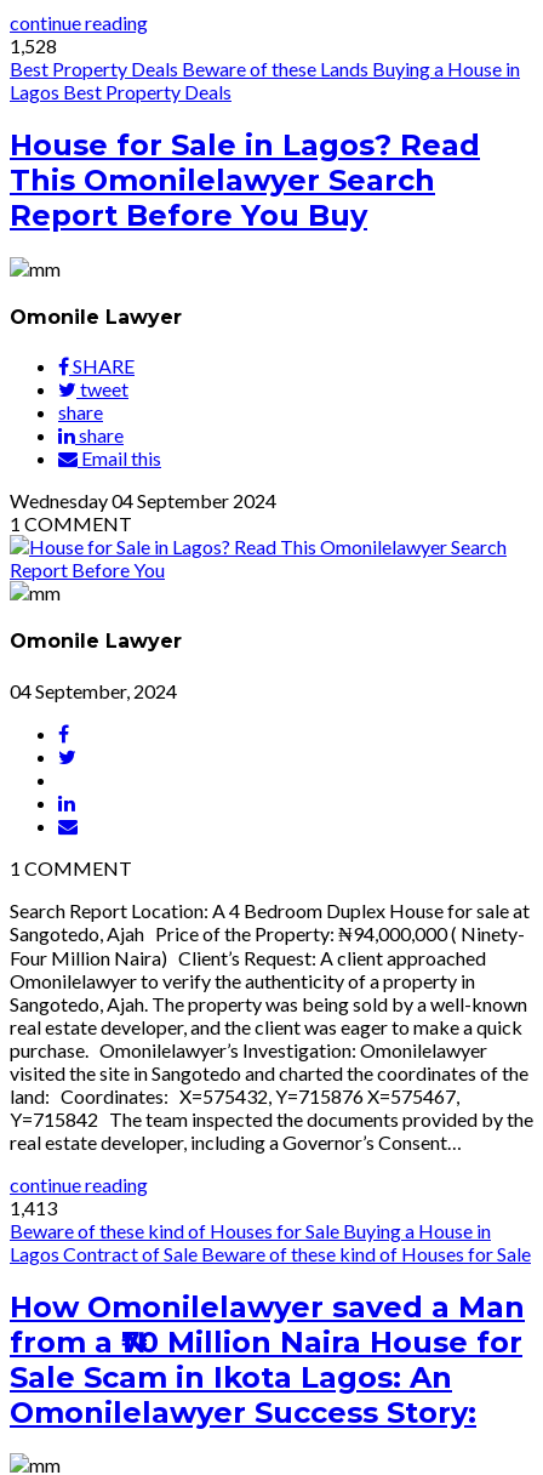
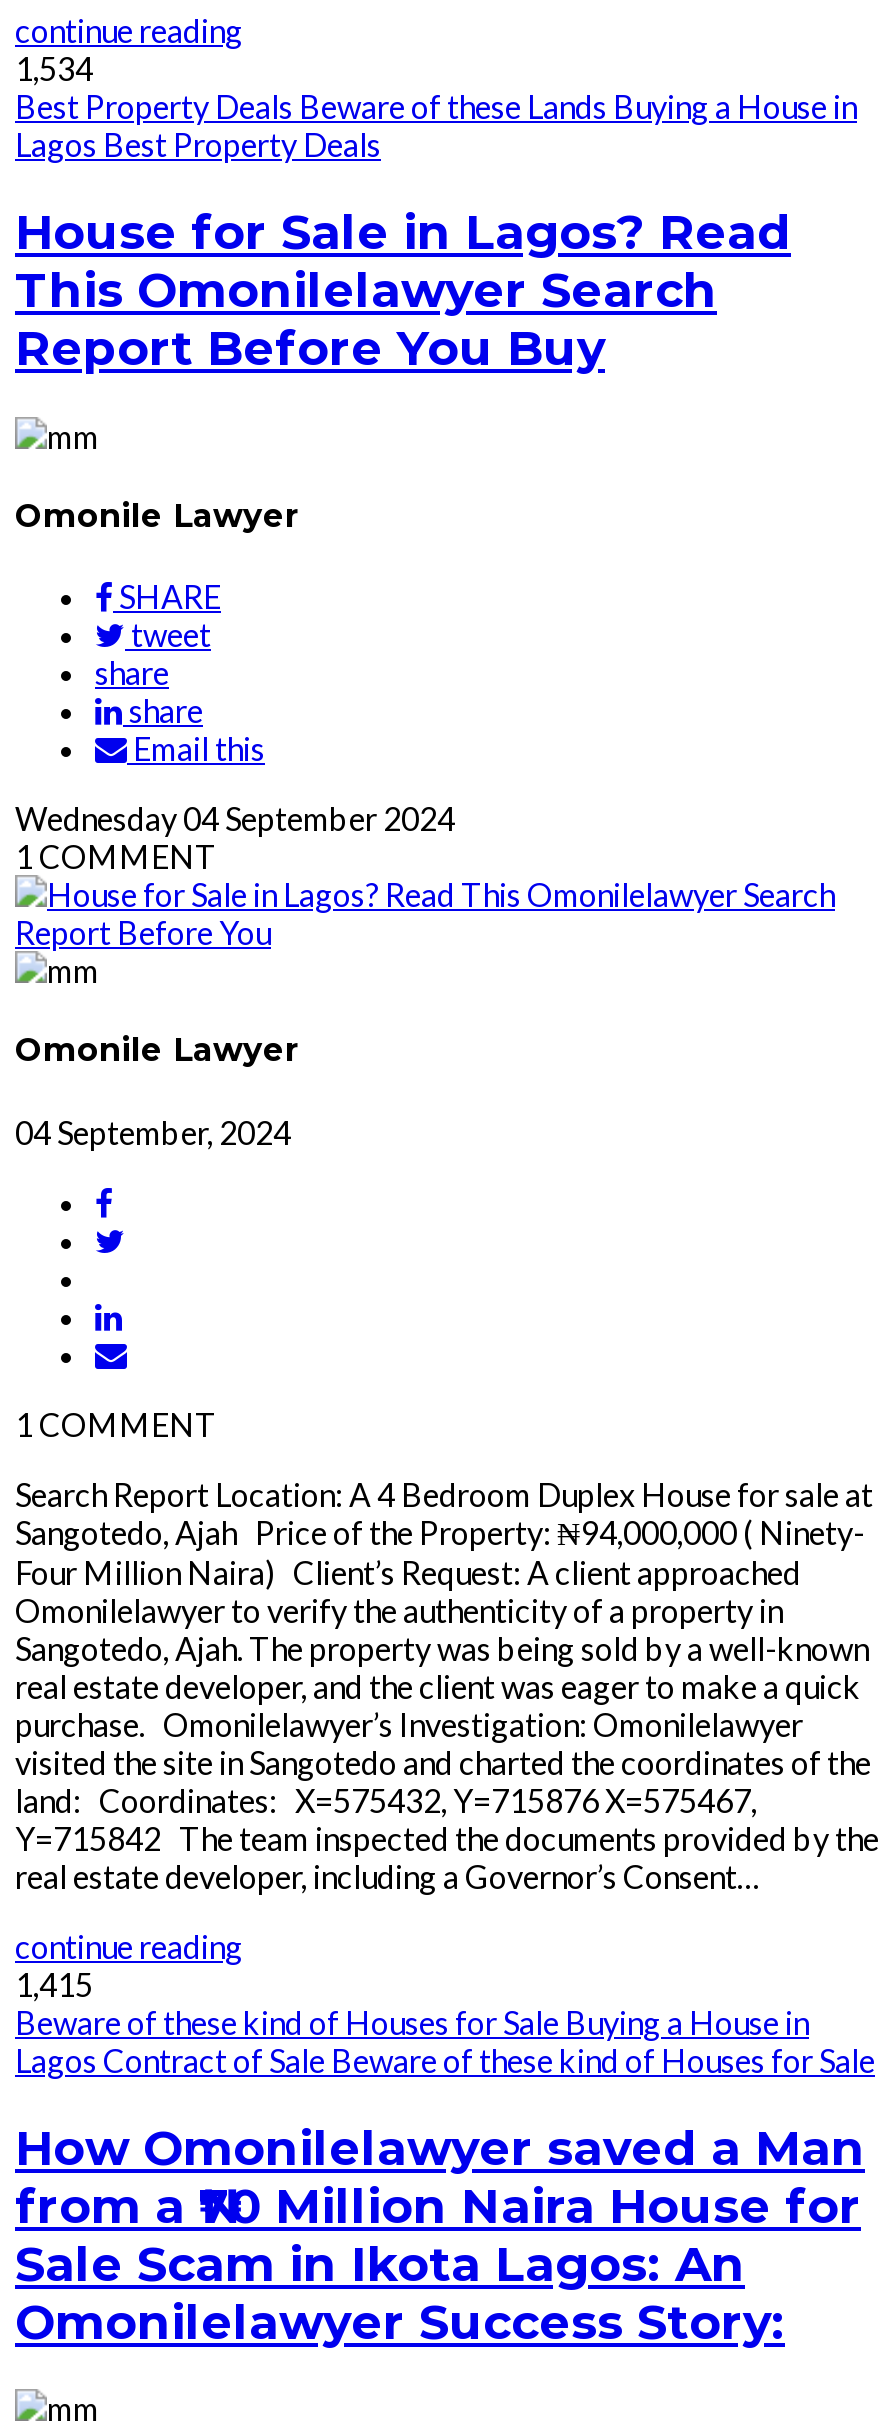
[10,34,57,57] 1,528 -> [15,48,93,86] 1,534
[10,1196,57,1219] 1,413 -> [15,1964,93,2002] 1,415

